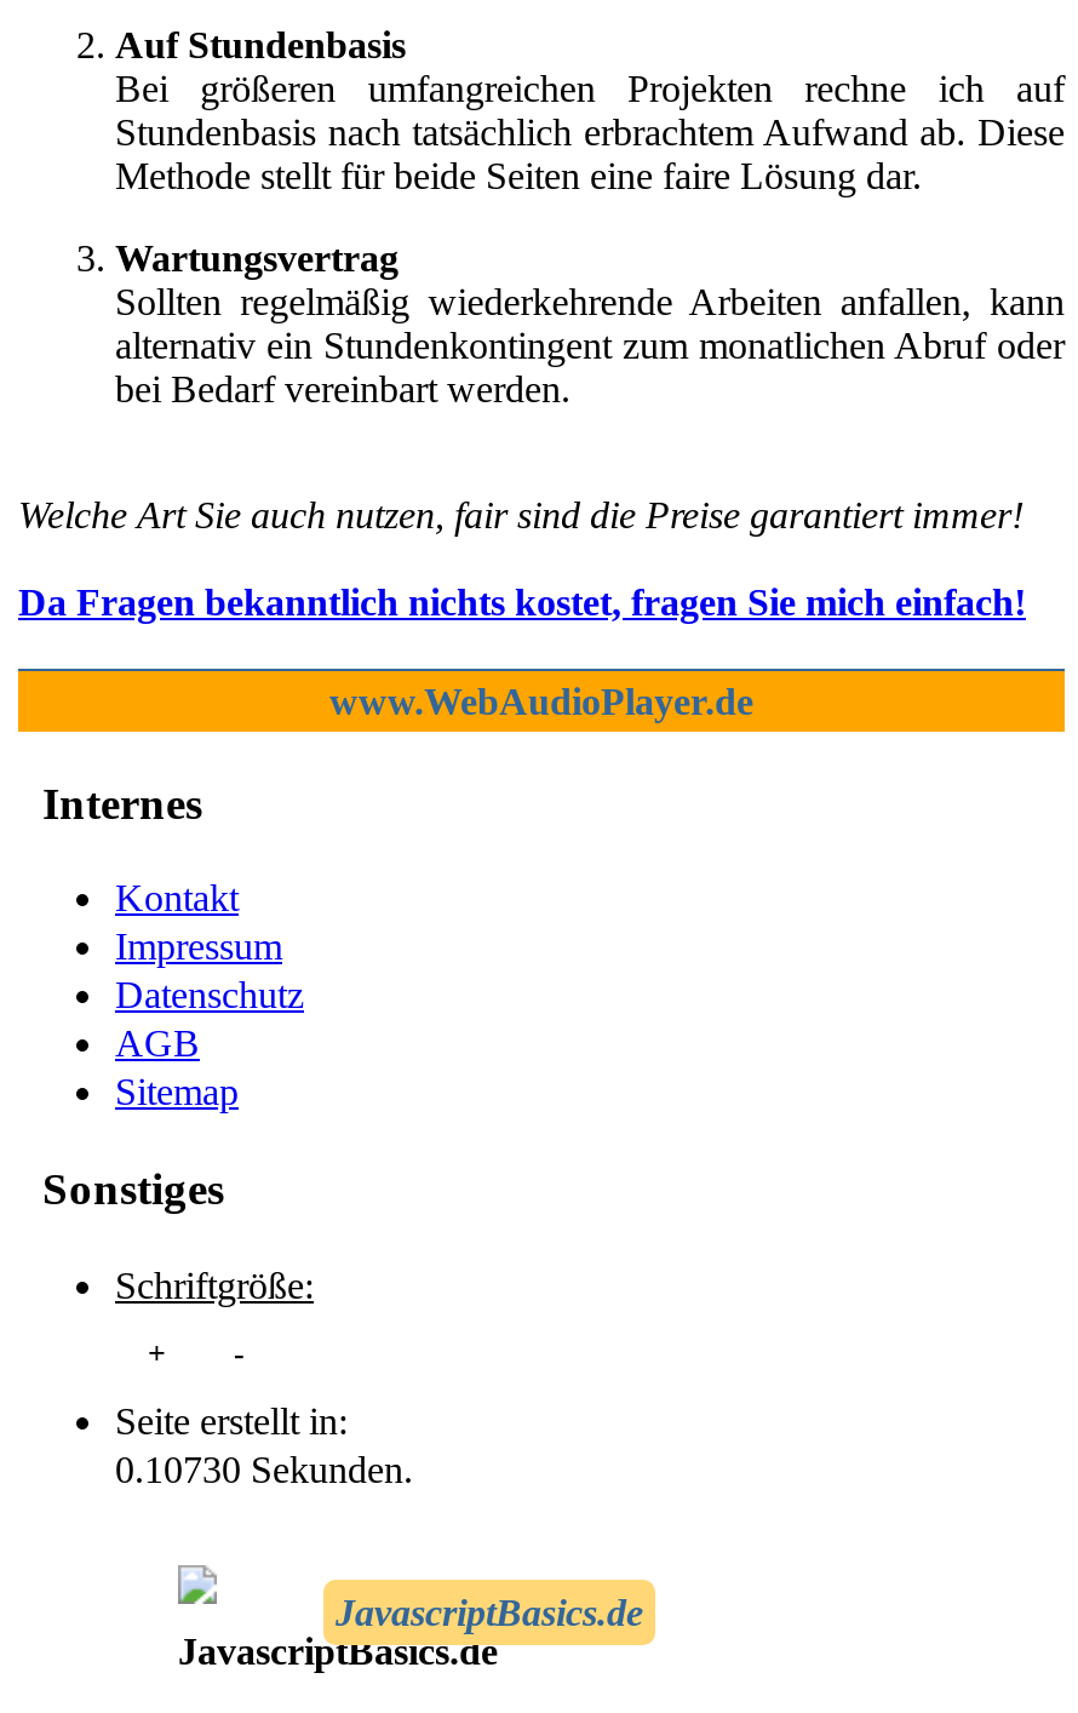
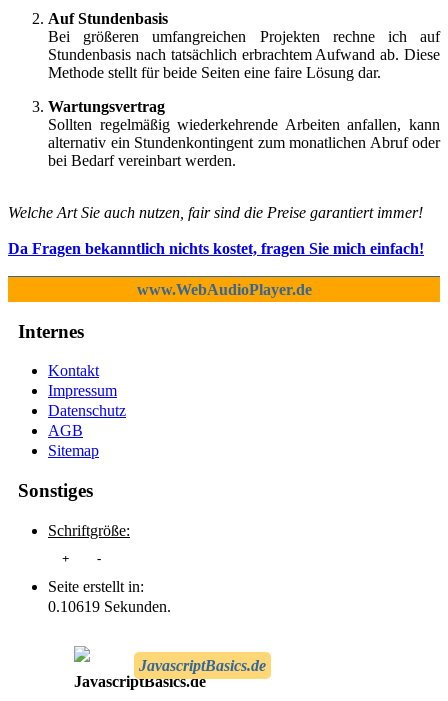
[115,1449,413,1490] 0.10730 Sekunden. -> [48,598,171,615] 0.10619 Sekunden.

